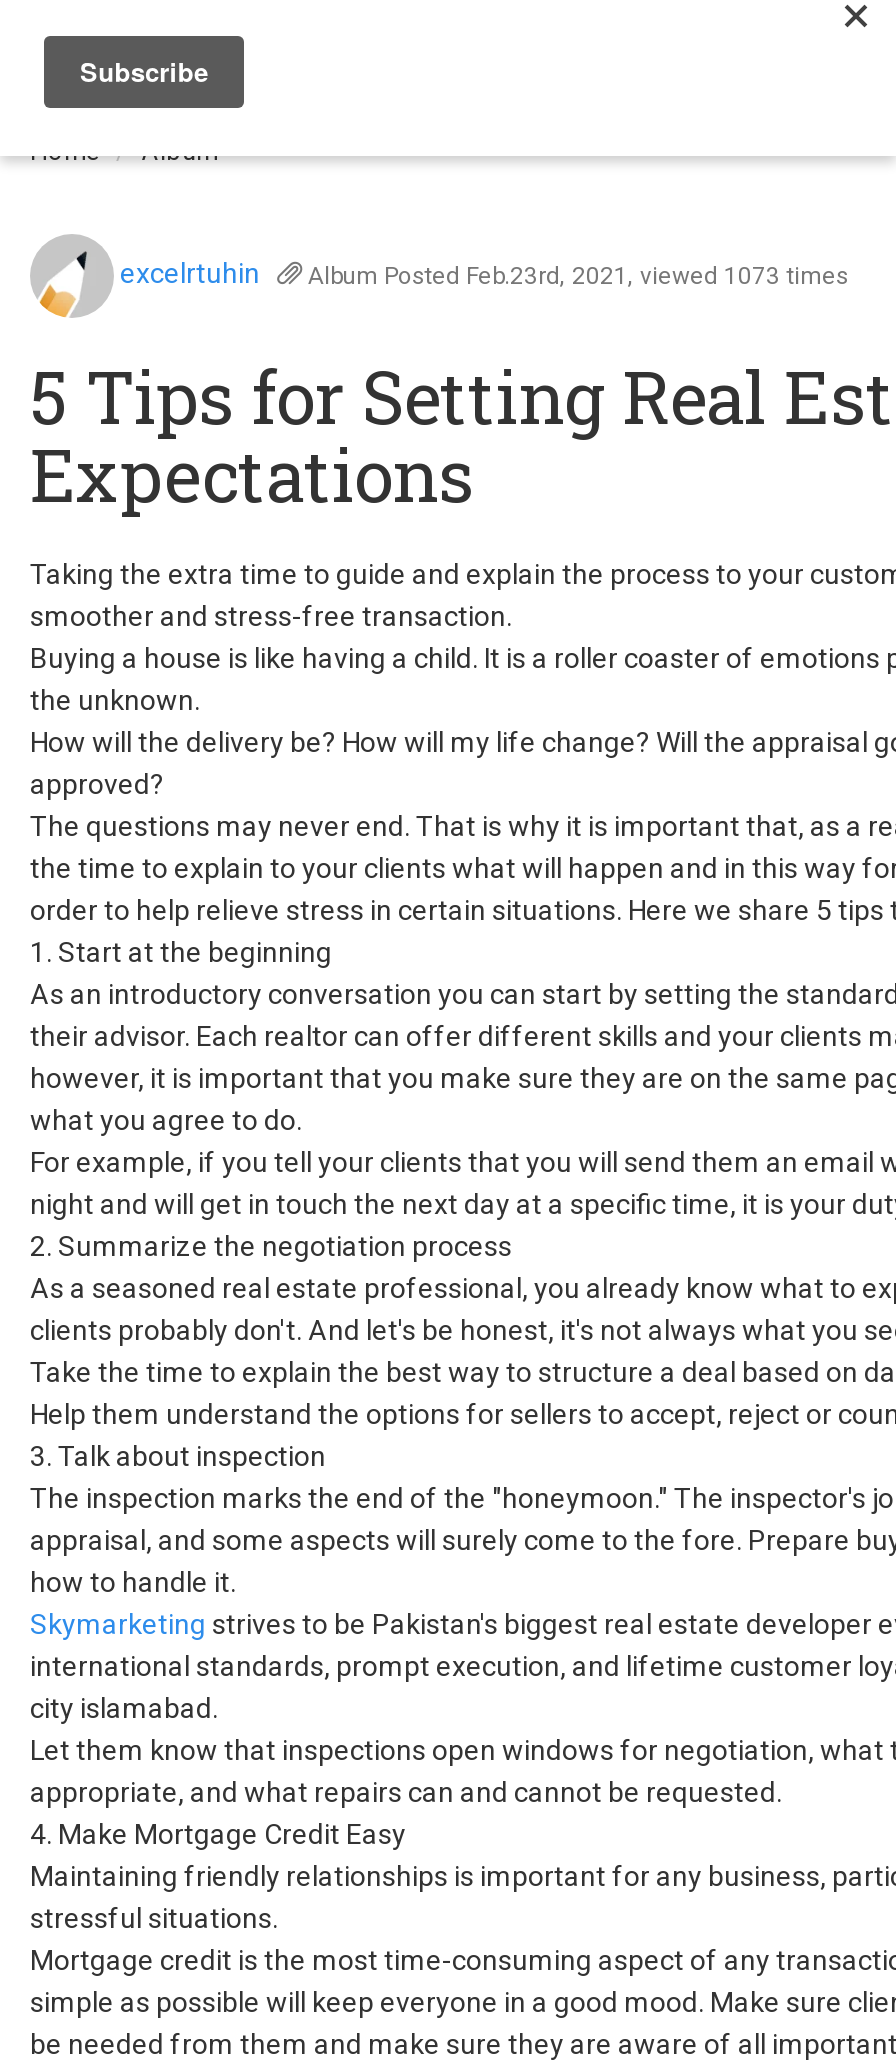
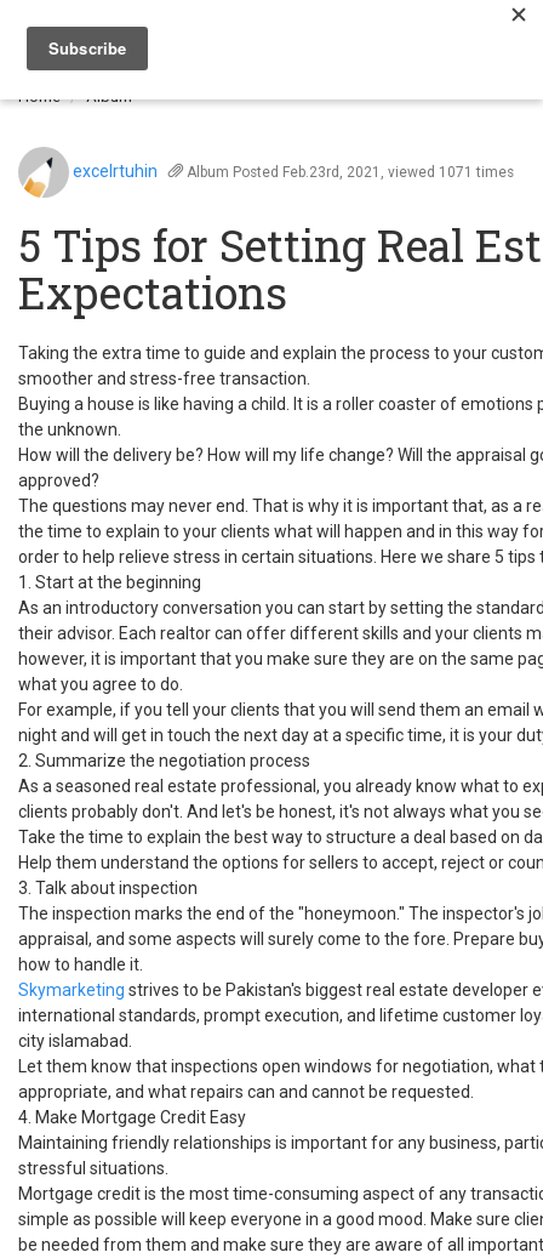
[308,261,848,289] Album Posted Feb.23rd, 2021, viewed 1073 times -> [187,163,514,180] Album Posted Feb.23rd, 2021, viewed 1071 times

